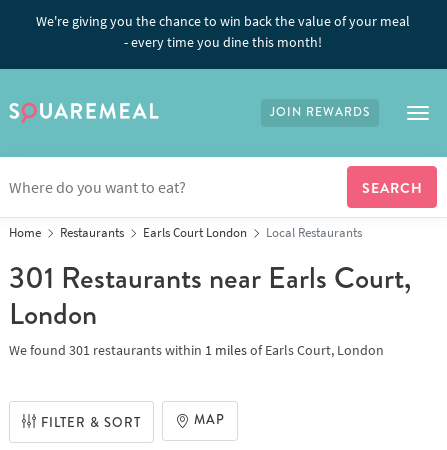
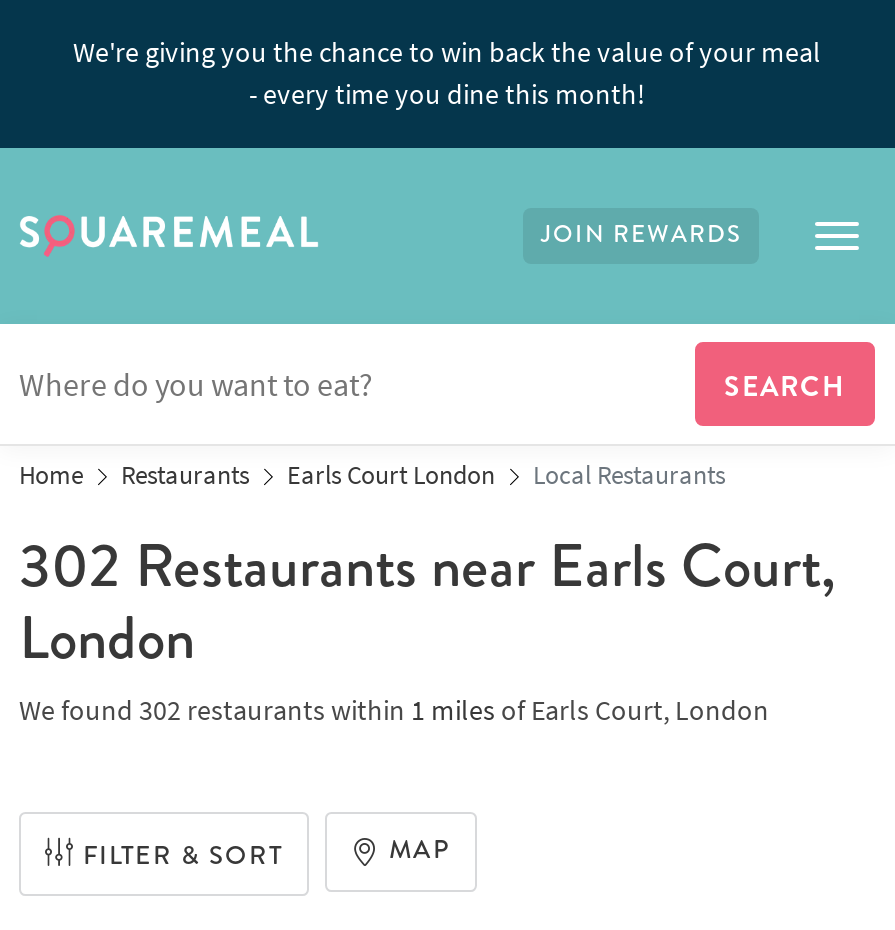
[9,257,411,299] 301 Restaurants near Earls Court, -> [19,523,835,607] 302 Restaurants near Earls Court,
[9,341,384,359] We found 301 restaurants within 1 miles of Earls Court, London -> [19,691,769,727] We found 302 restaurants within 1 miles of Earls Court, London

